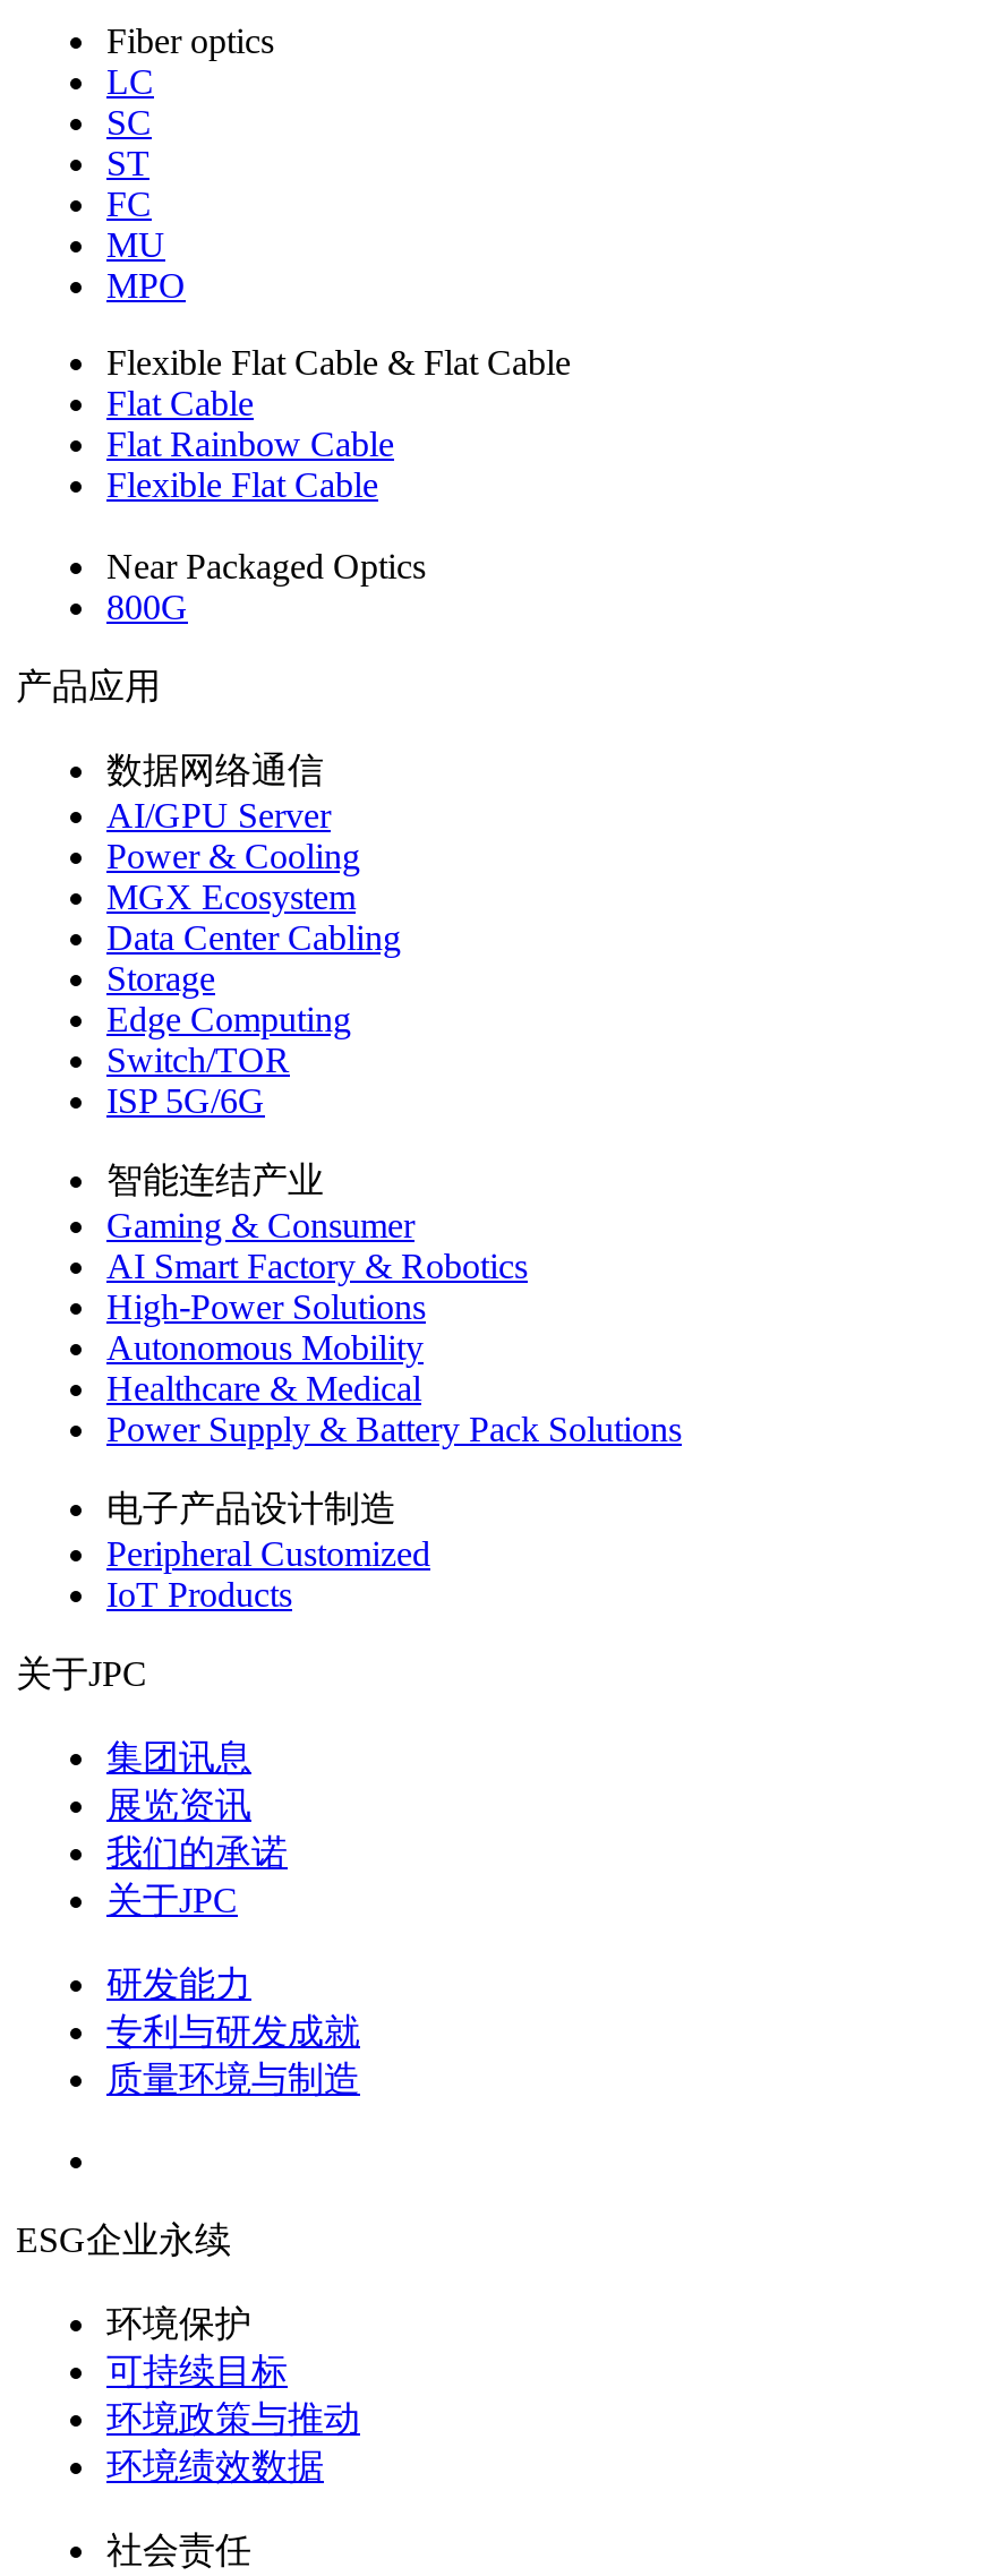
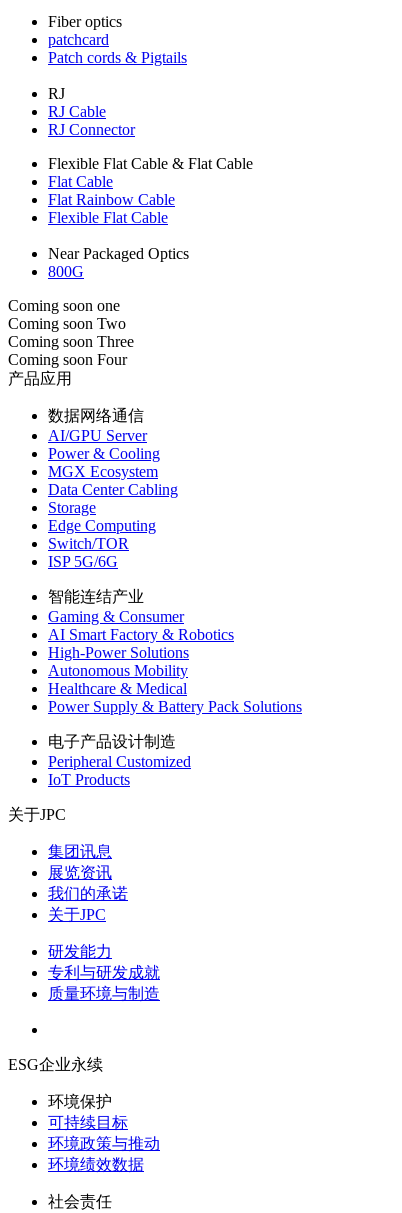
[106,62,186,305] LC | SC | ST | FC | MU | MPO -> [48,31,187,138] patchcard | Patch cords & Pigtails | RJ | RJ Cable | RJ Connector
none -> [8,297,134,368] Coming soon one | Coming soon Two | Coming soon Three | Coming soon Four

